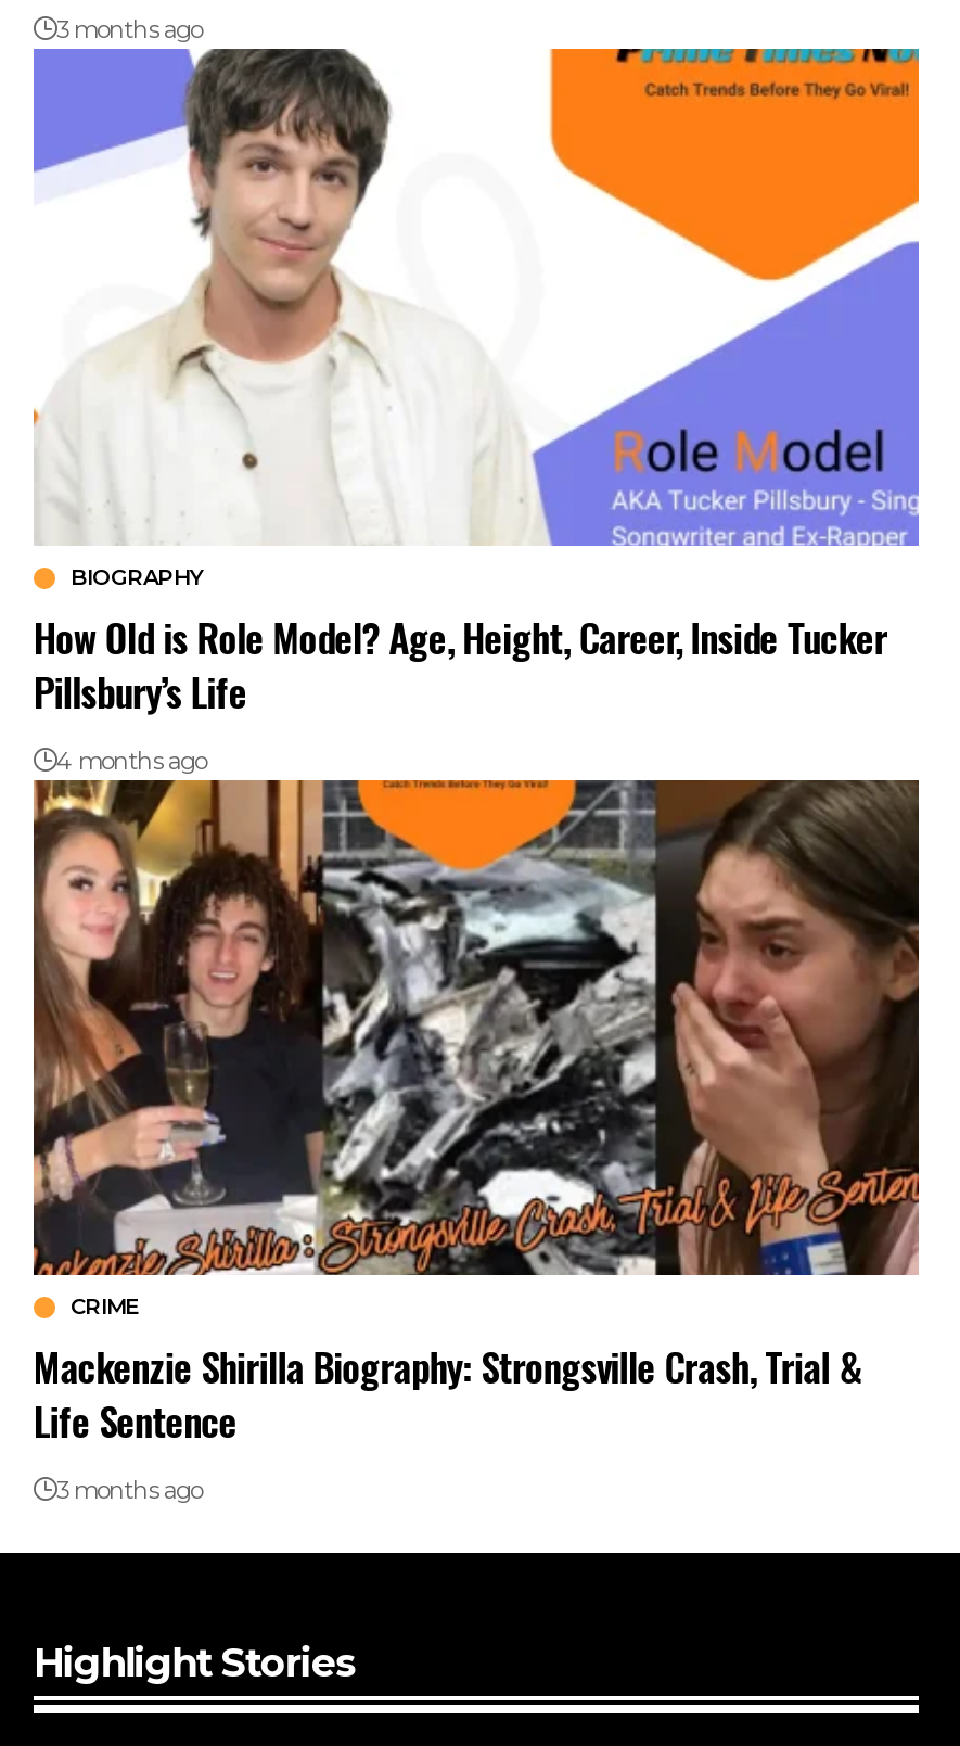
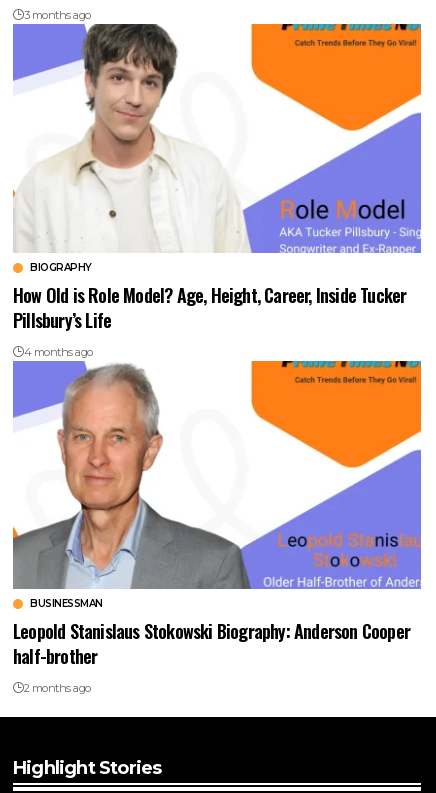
[31,778,921,1449] [image] | CRIME | Mackenzie Shirilla Biography: Strongsville Crash, Trial & | Life Sentence -> [12,360,422,669] [image] | BUSINESSMAN | Leopold Stanislaus Stokowski Biography: Anderson Cooper | half-brother
[56,1475,202,1505] 3 months ago -> [23,681,90,695] 2 months ago

